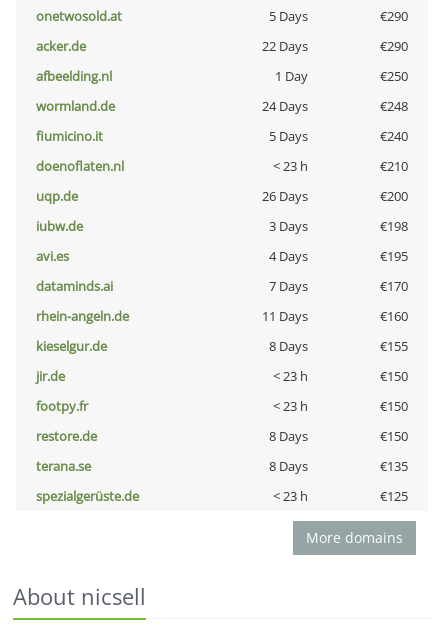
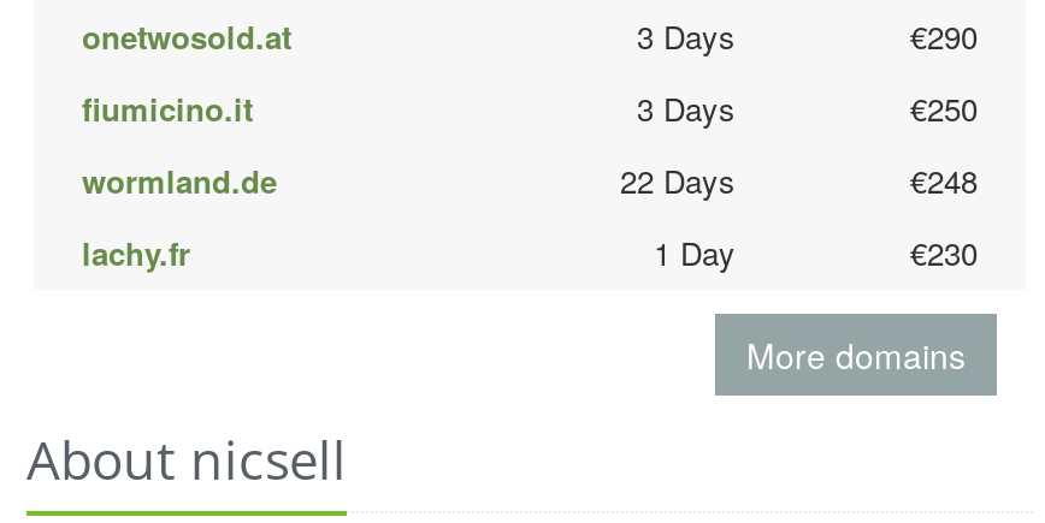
[268,7,307,25] 5 Days -> [637,14,736,59] 3 Days
[36,37,408,85] acker.de | 22 Days | €290 | afbeelding.nl | 1 Day -> [82,86,736,132] fiumicino.it | 3 Days
[261,97,307,115] 24 Days -> [620,158,736,204] 22 Days
[36,127,408,505] fiumicino.it | 5 Days | €240 | doenoflaten.nl | < 23 h | €210 | uqp.de | 26 Days | €200 | iubw.de | 3 Days | €198 | avi.es | 4 Days | €195 | dataminds.ai | 7 Days | €170 | rhein-angeln.de | 11 Days | €160 | kieselgur.de | 8 Days | €155 | jir.de | < 23 h | €150 | footpy.fr | < 23 h | €150 | restore.de | 8 Days | €150 | terana.se | 8 Days | €135 | spezialgerüste.de | < 23 h | €125 -> [82,230,978,276] lachy.fr | 1 Day | €230

